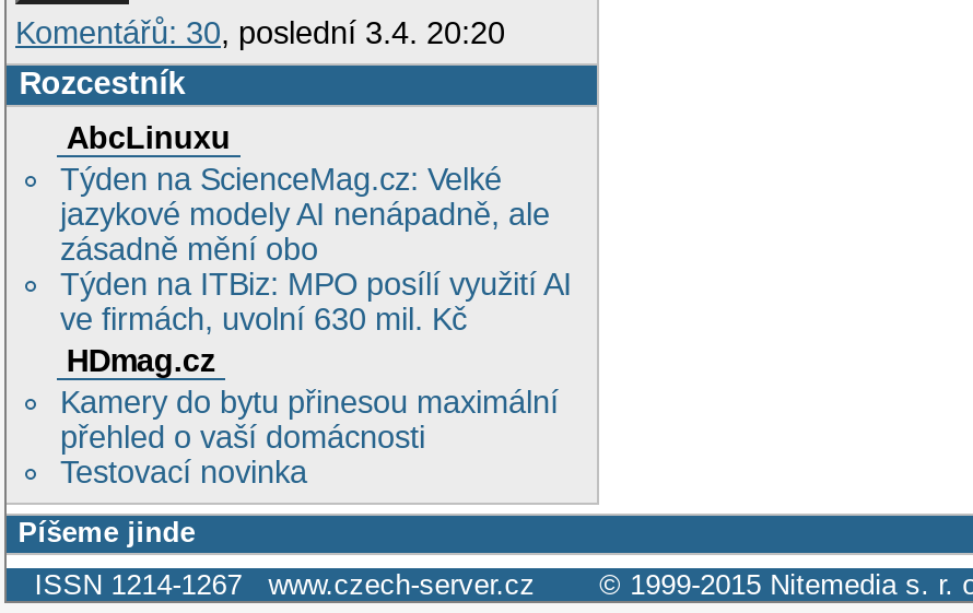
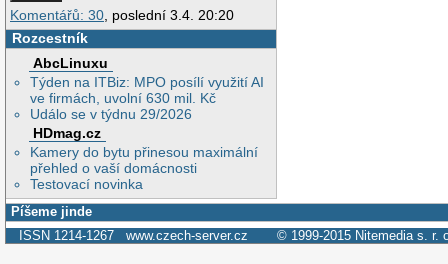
[60,161,550,266] Týden na ScienceMag.cz: Velké | jazykové modely AI nenápadně, ale | zásadně mění obo -> none
moved [60,266,572,336] -> [30,74,264,106]: Týden na ITBiz: MPO posílí využití AI | ve firmách, uvolní 630 mil. Kč
none -> [30,106,192,122] Událo se v týdnu 29/2026

